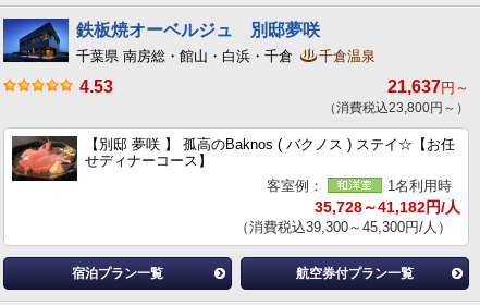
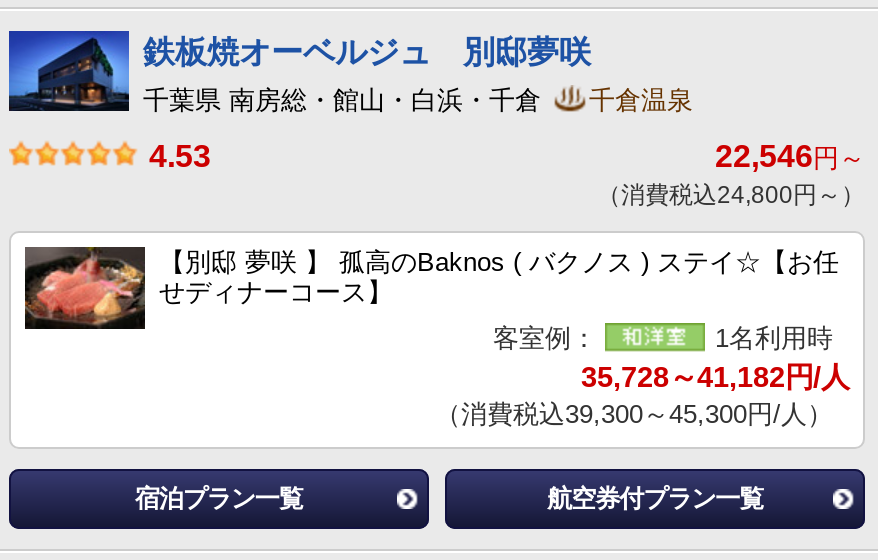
[387,78,469,96] 21,637円～ -> [715,140,865,174] 22,546円～
[323,101,469,116] （消費税込23,800円～） -> [597,182,865,210] （消費税込24,800円～）

